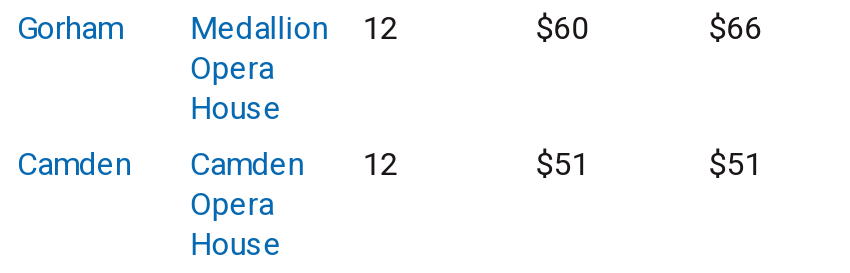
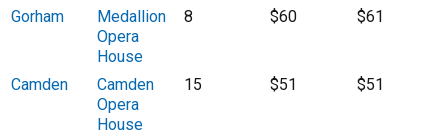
[17,9,399,47] Gorham Medallion 12 -> [11,7,193,26] Gorham Medallion 8
[708,9,762,47] $66 -> [357,7,384,26] $61
[17,145,399,183] Camden Camden 12 -> [11,75,202,94] Camden Camden 15

